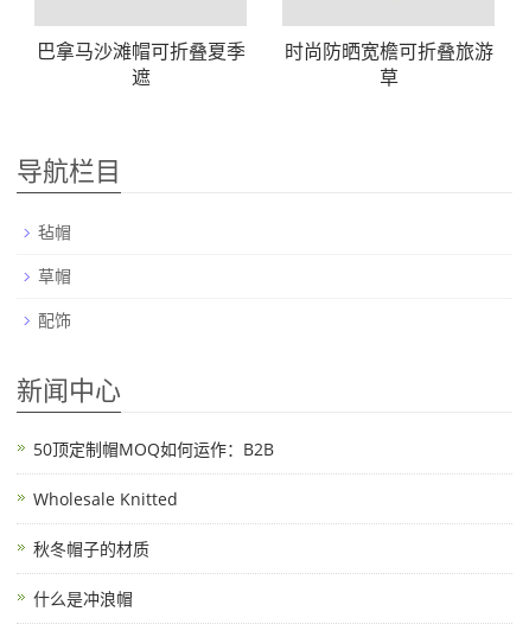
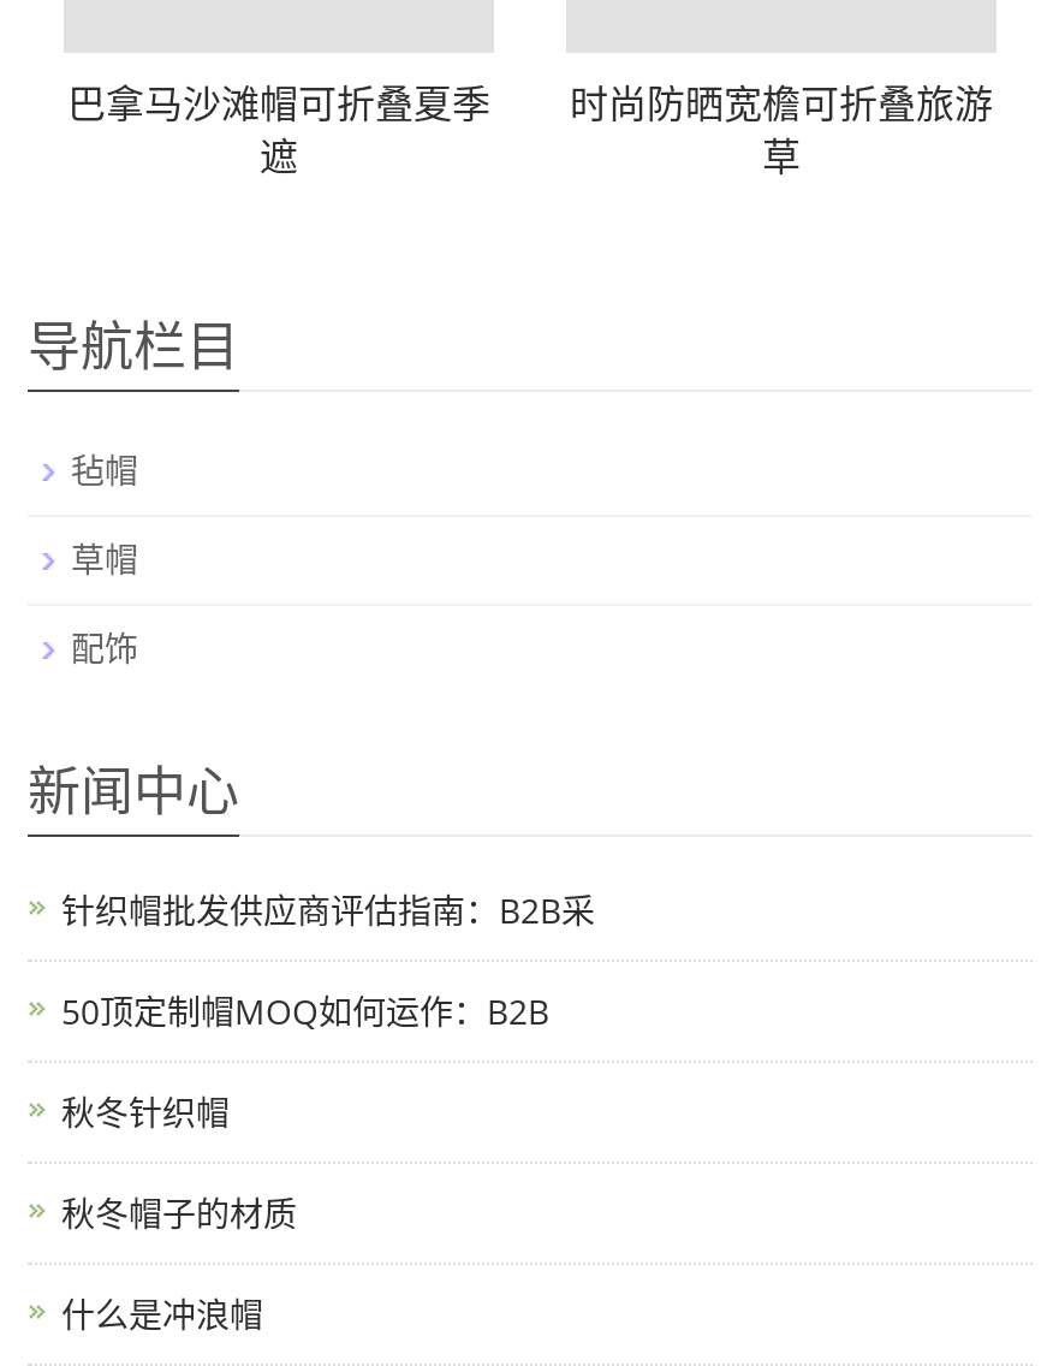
none -> [61,887,595,933] 针织帽批发供应商评估指南：B2B采
[33,488,178,510] Wholesale Knitted -> [61,1089,230,1135] 秋冬针织帽

